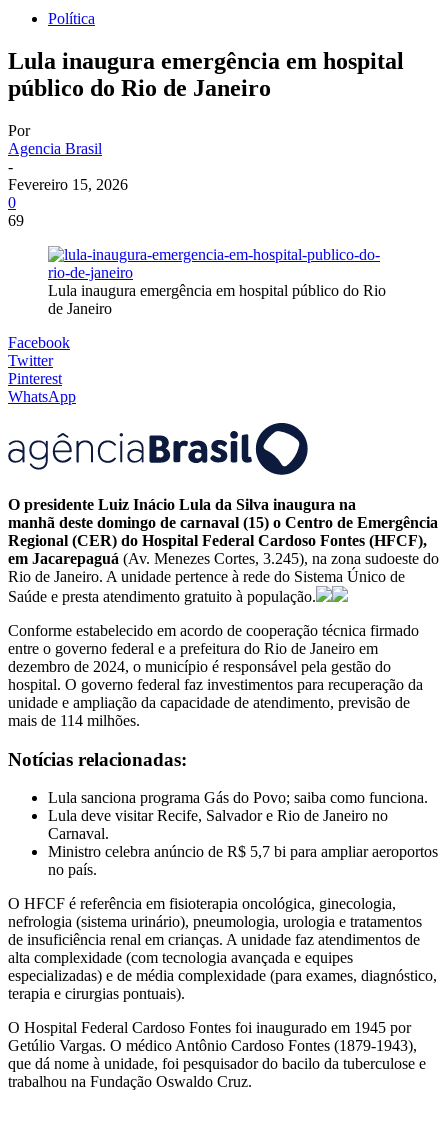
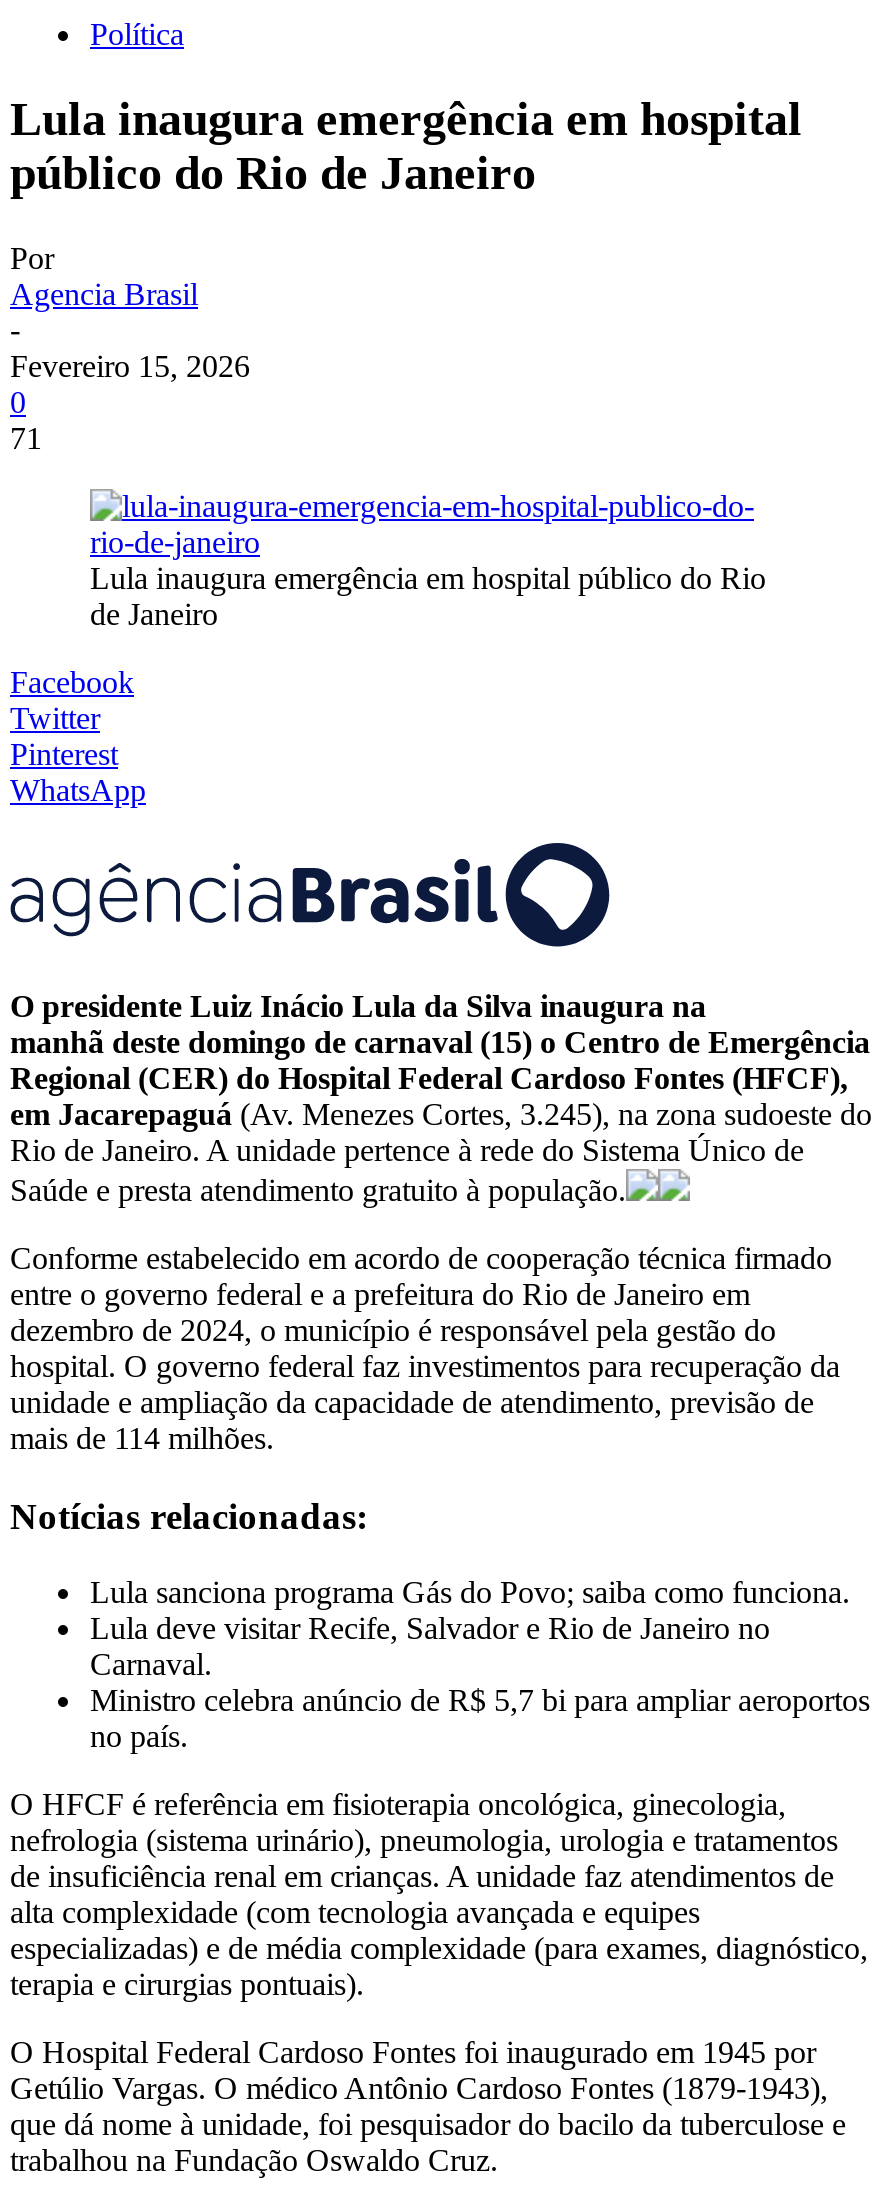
[8,212,24,229] 69 -> [10,421,42,455] 71

